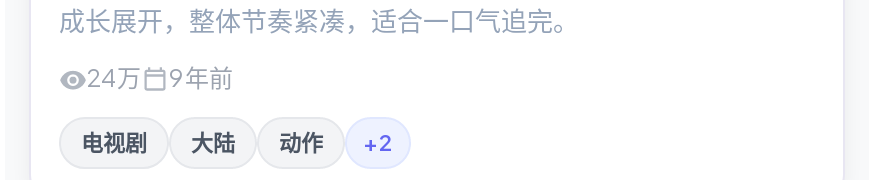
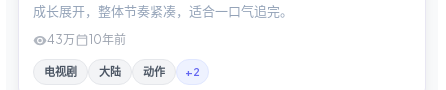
[87,63,141,93] 24万 -> [47,32,75,47] 43万
[169,63,233,93] 9年前 -> [89,32,126,47] 10年前

